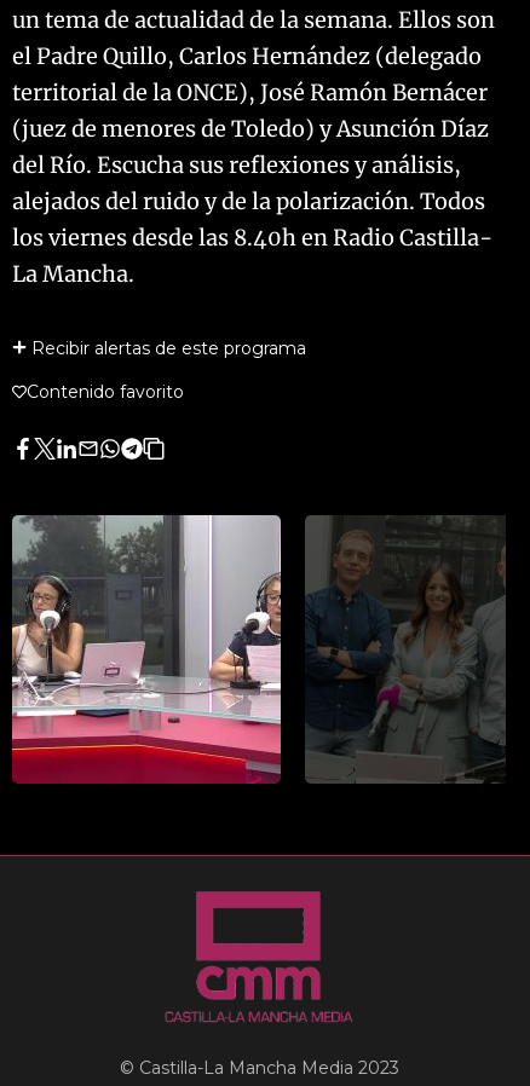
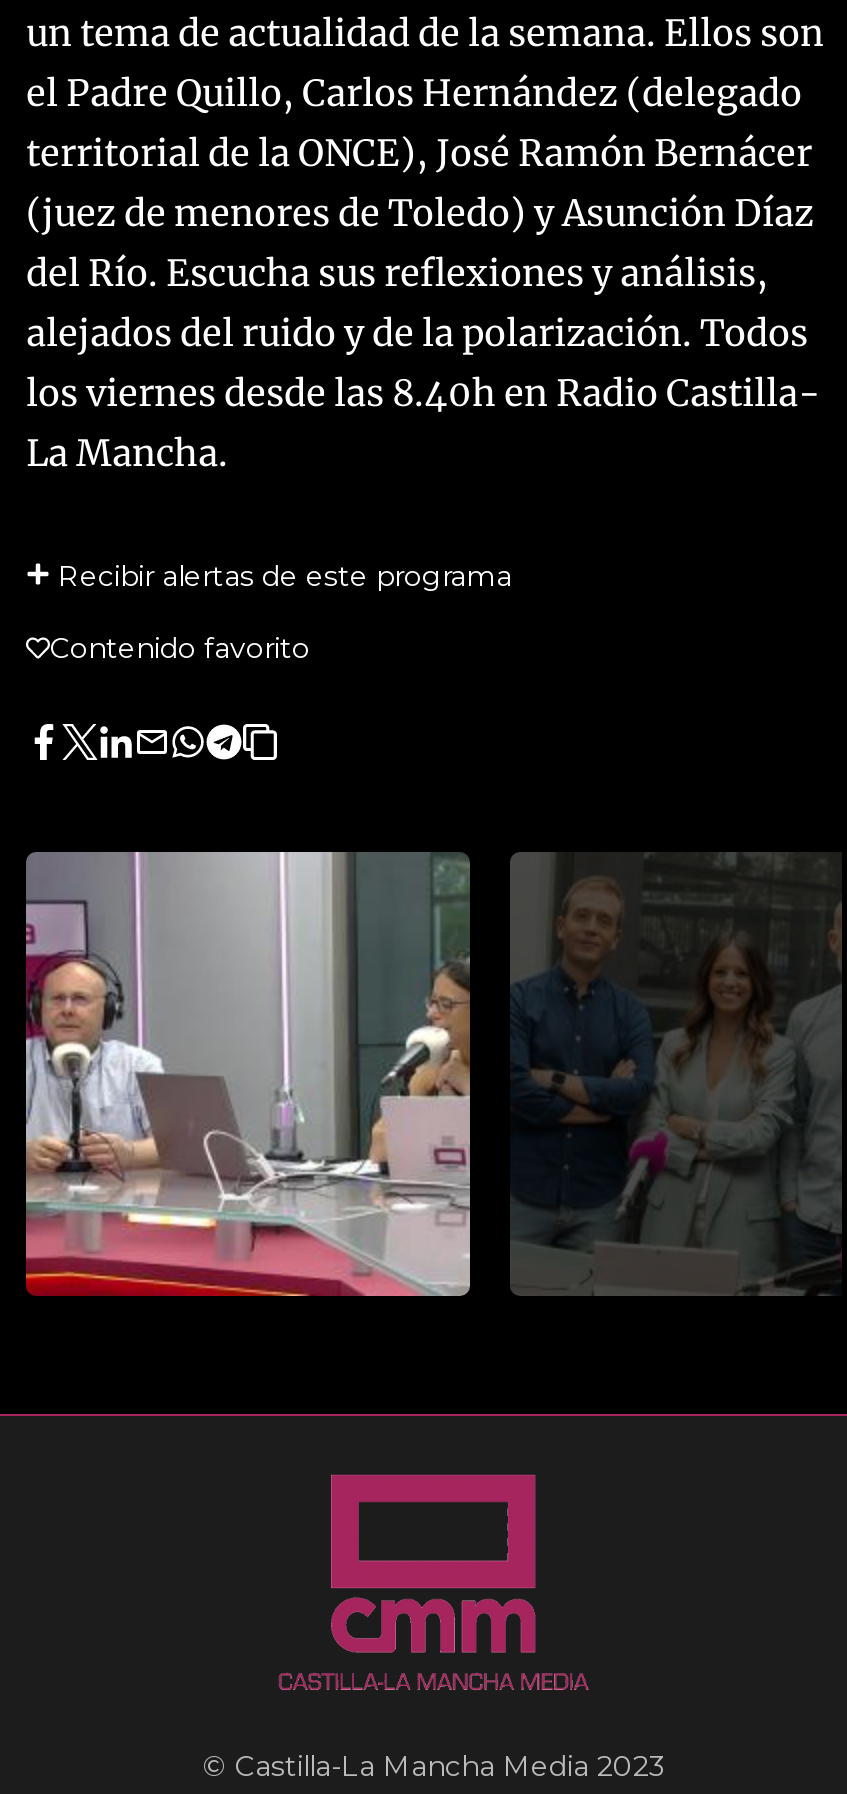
[11,515,282,785] [image] -> [24,852,472,1298] [image]

